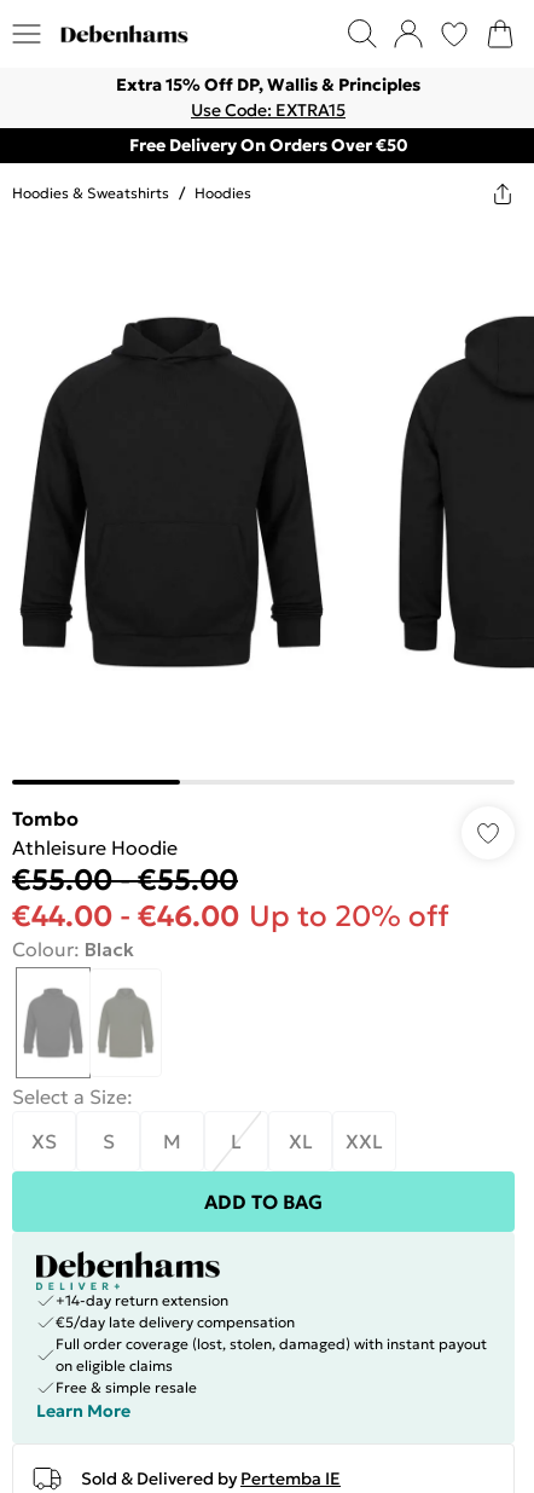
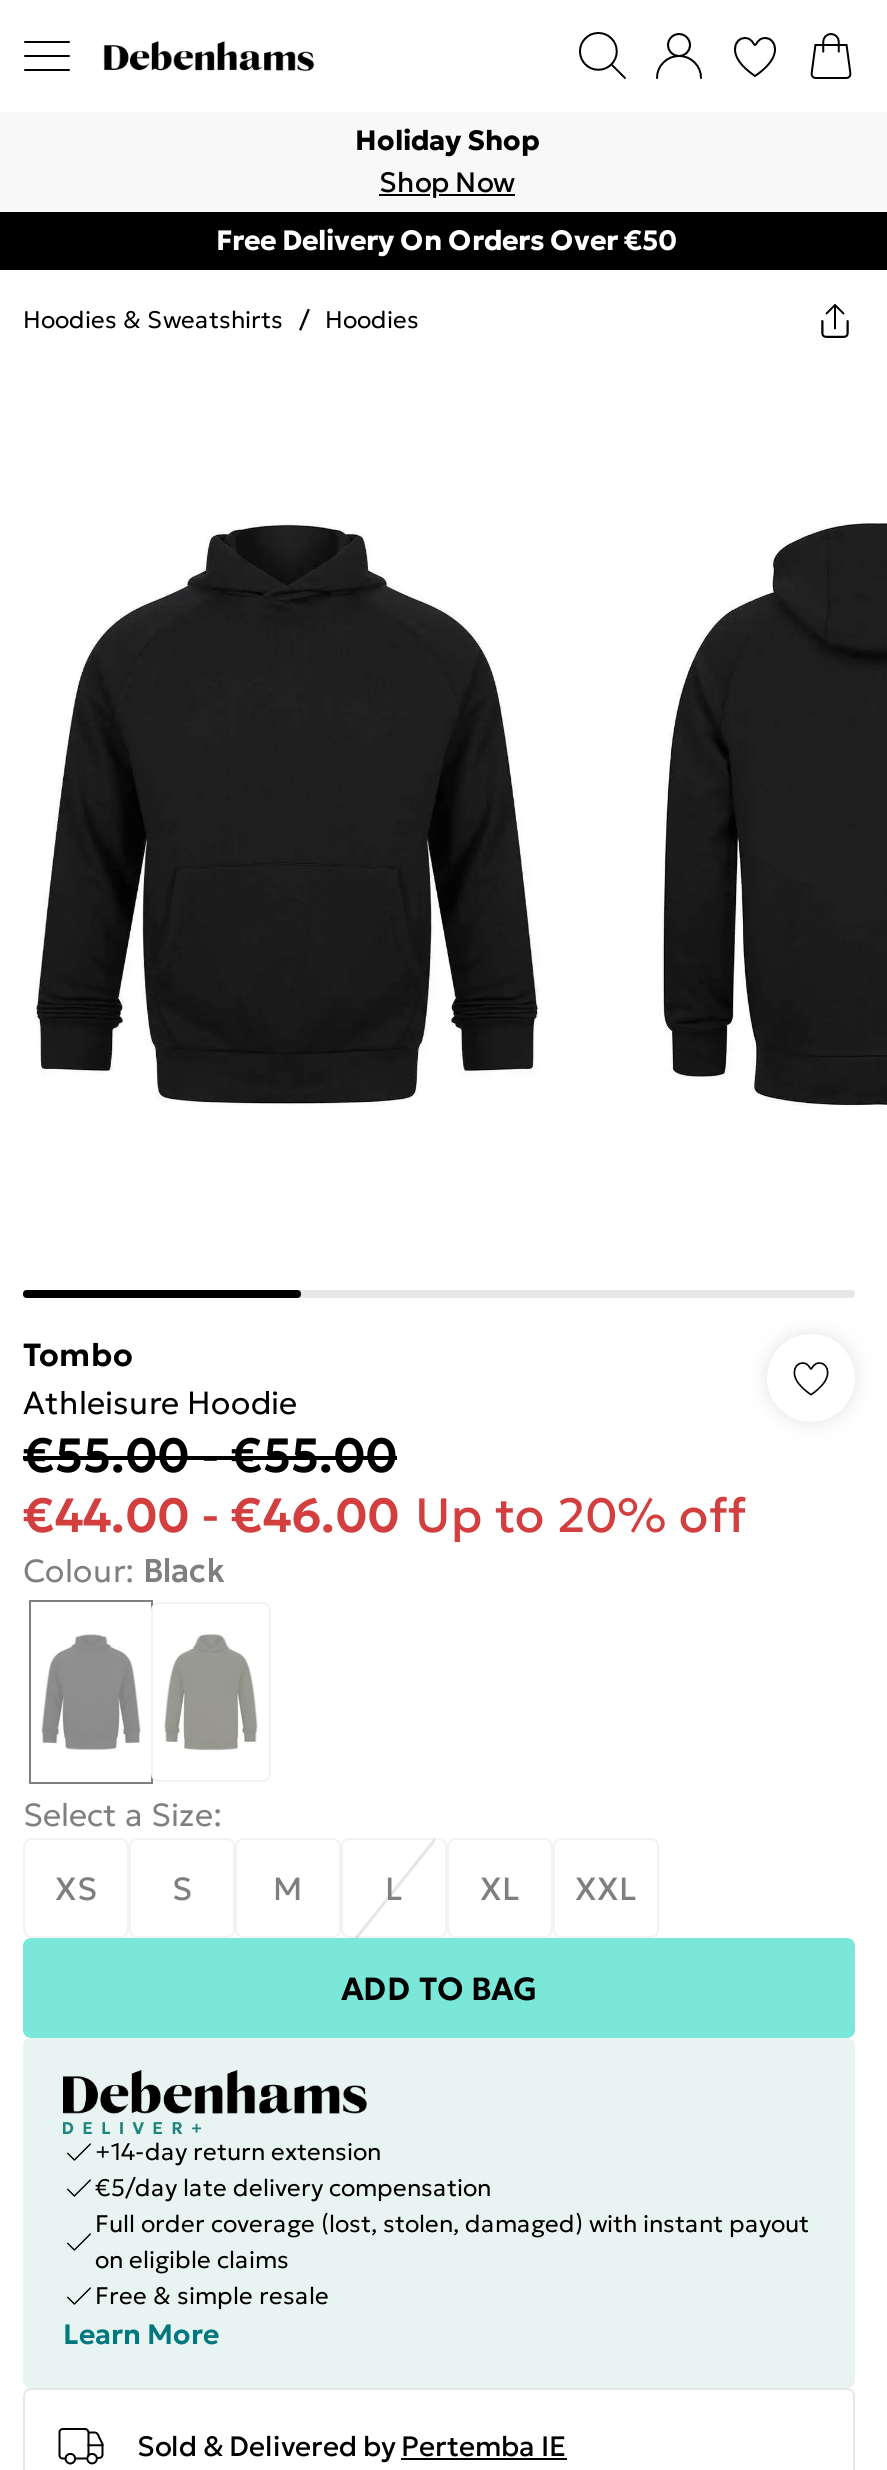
[116,74,420,121] Extra 15% Off DP, Wallis & Principles | Use Code: EXTRA15 -> [355,122,539,200] Holiday Shop | Shop Now

